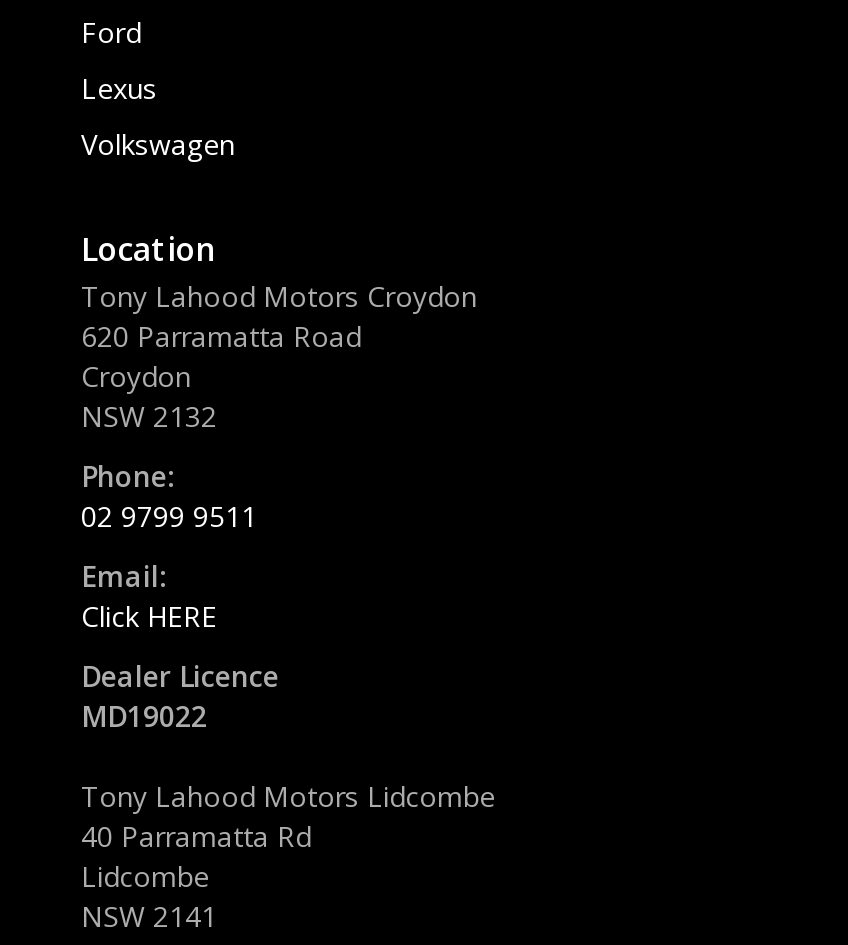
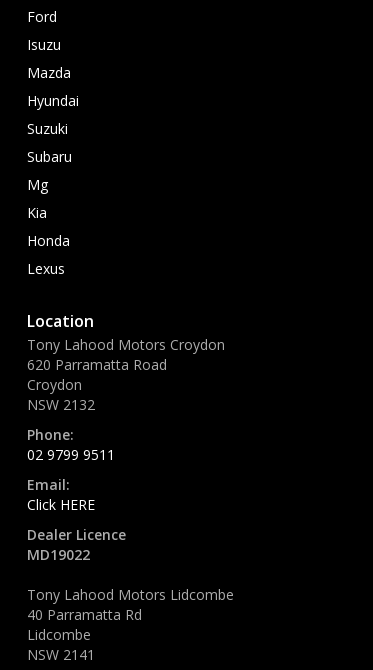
none -> [27,35,79,250] Isuzu | Mazda | Hyundai | Suzuki | Subaru | Mg | Kia | Honda
moved [81,70,157,108] -> [27,259,65,278]: Lexus
[81,126,235,164] Volkswagen -> none

